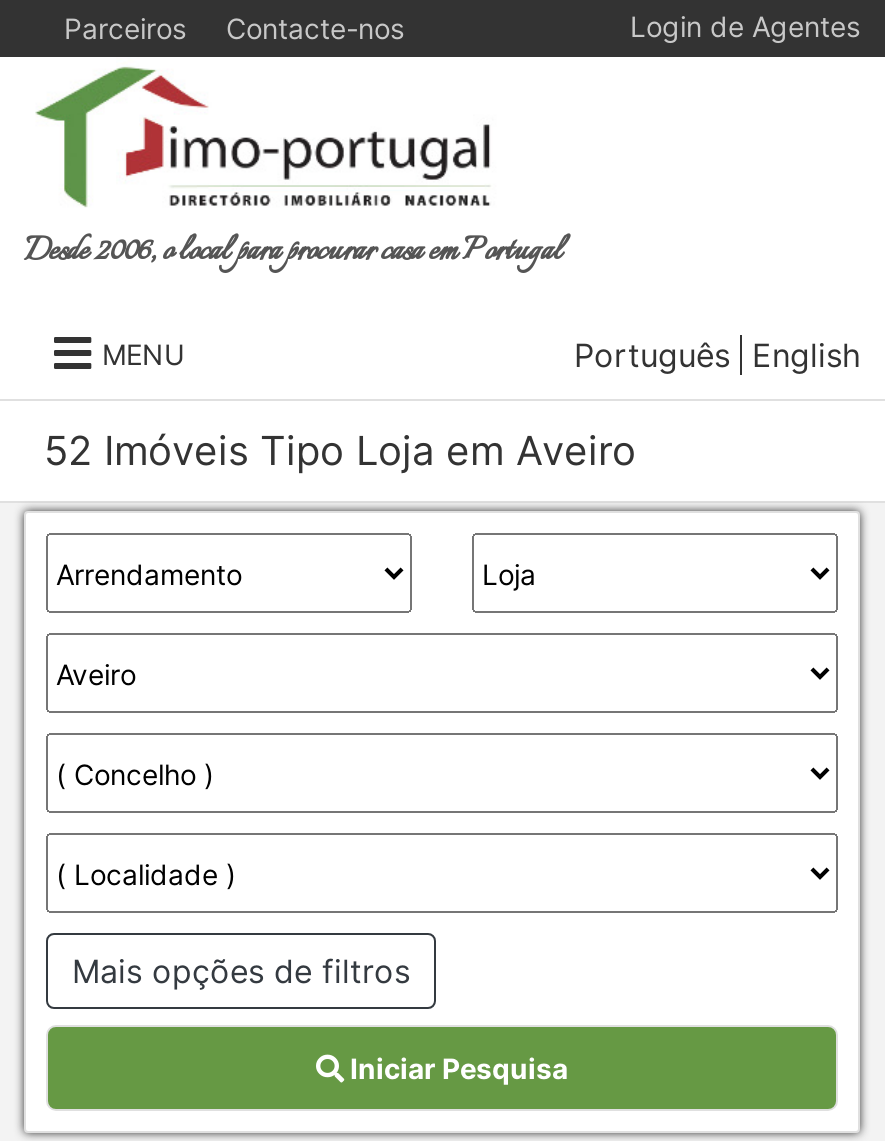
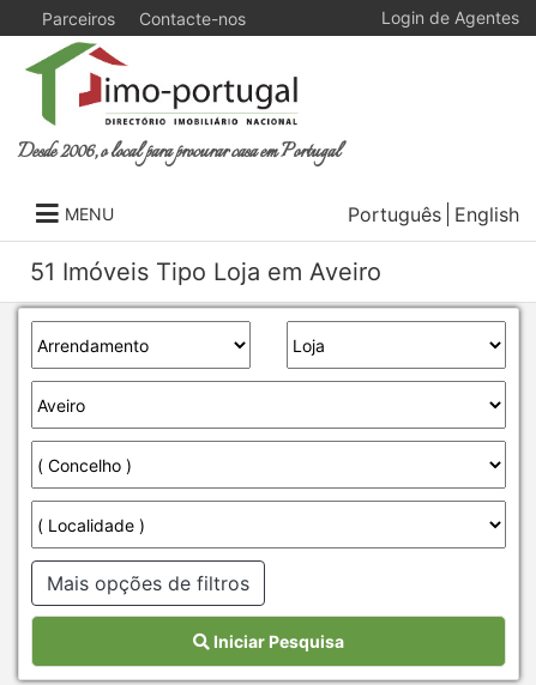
[44,427,636,475] 52 Imóveis Tipo Loja em Aveiro -> [30,257,381,286] 51 Imóveis Tipo Loja em Aveiro

